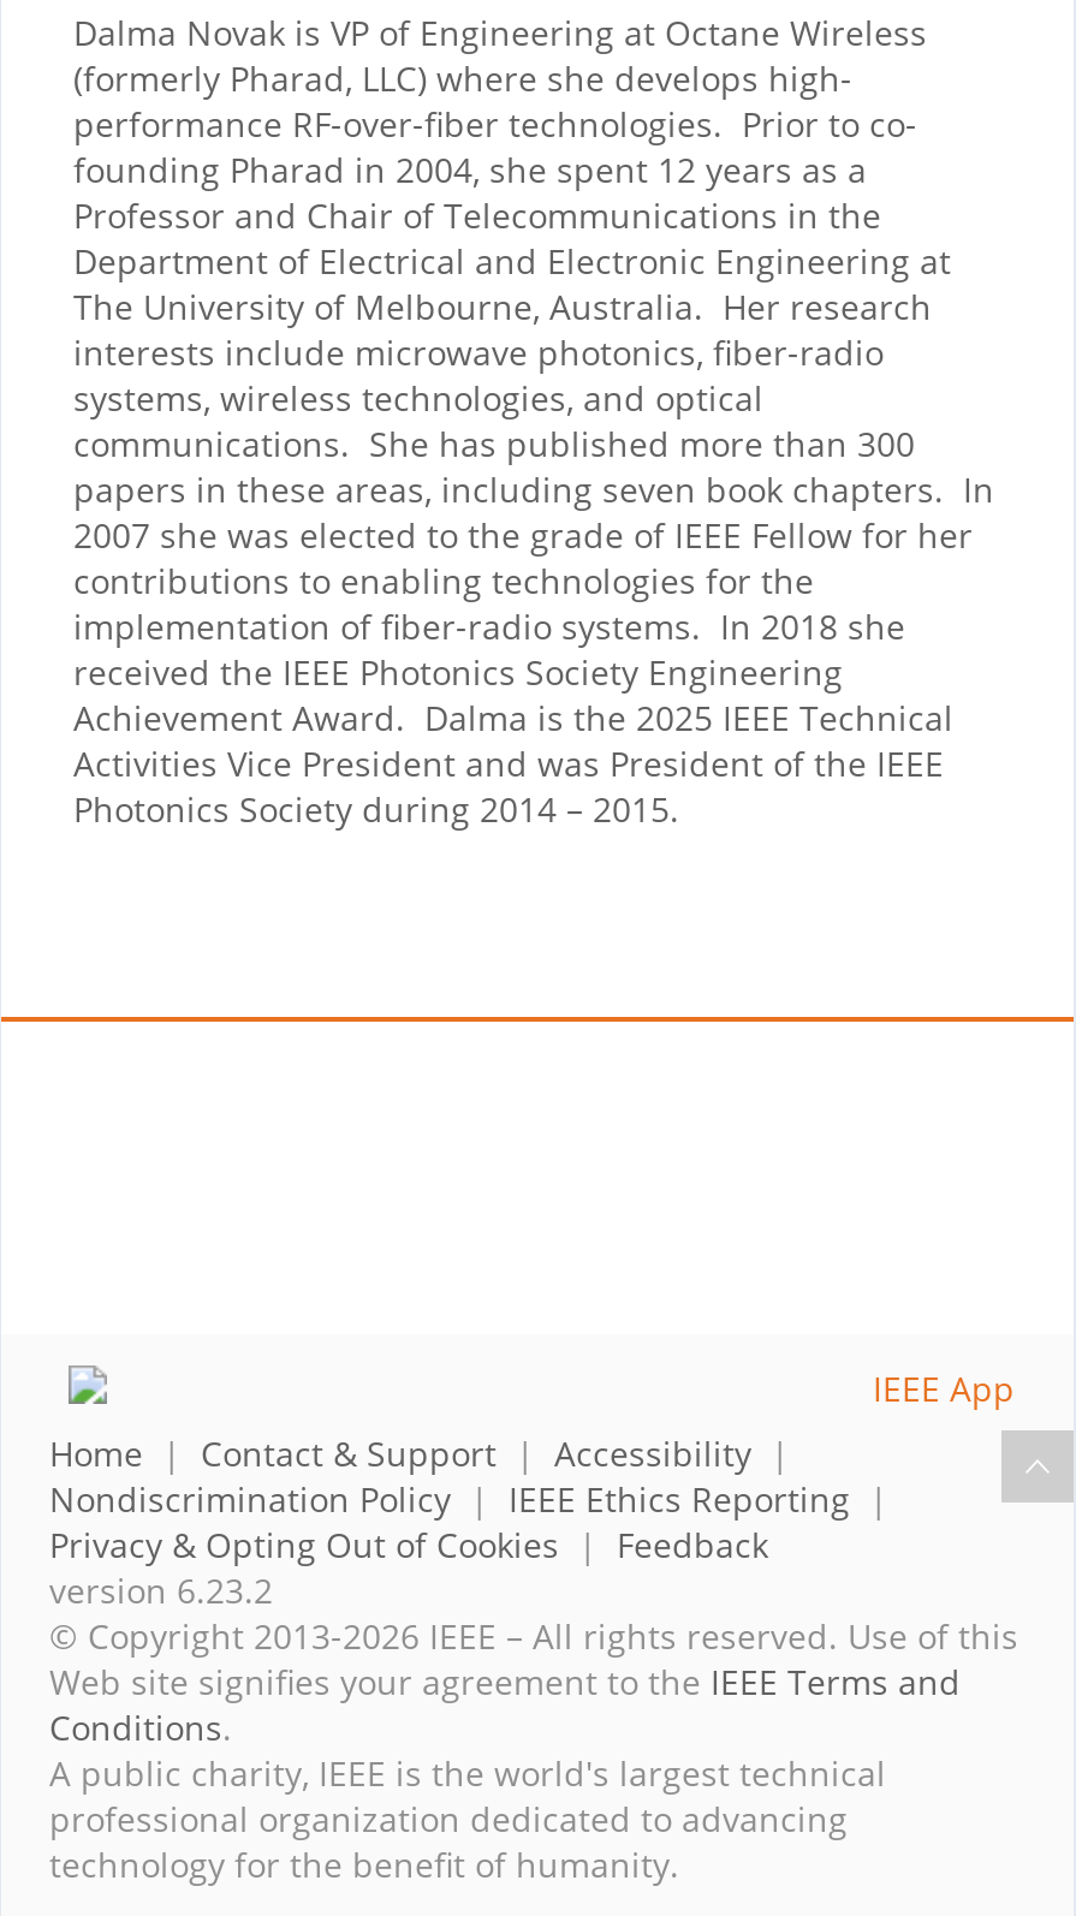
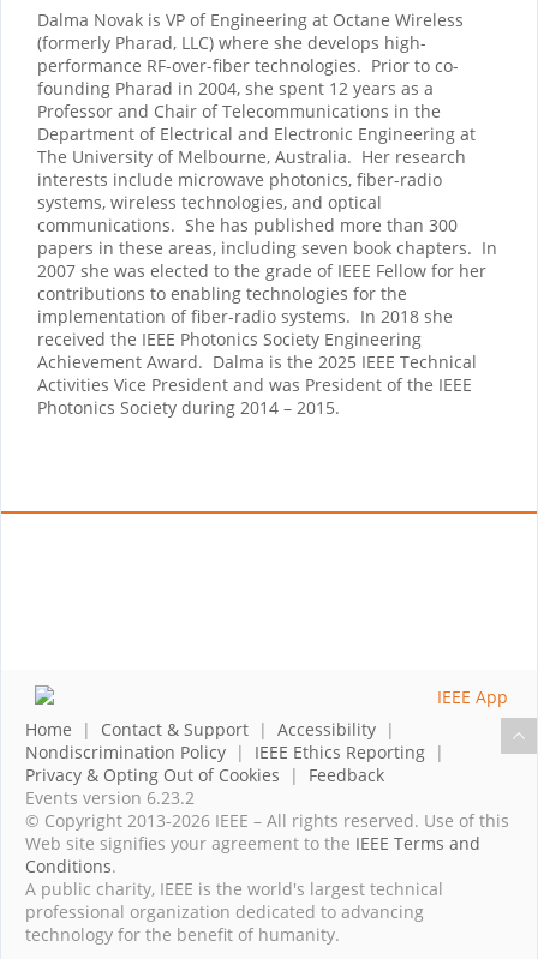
[49,1568,273,1614] version 6.23.2 -> [25,786,195,809] Events version 6.23.2

